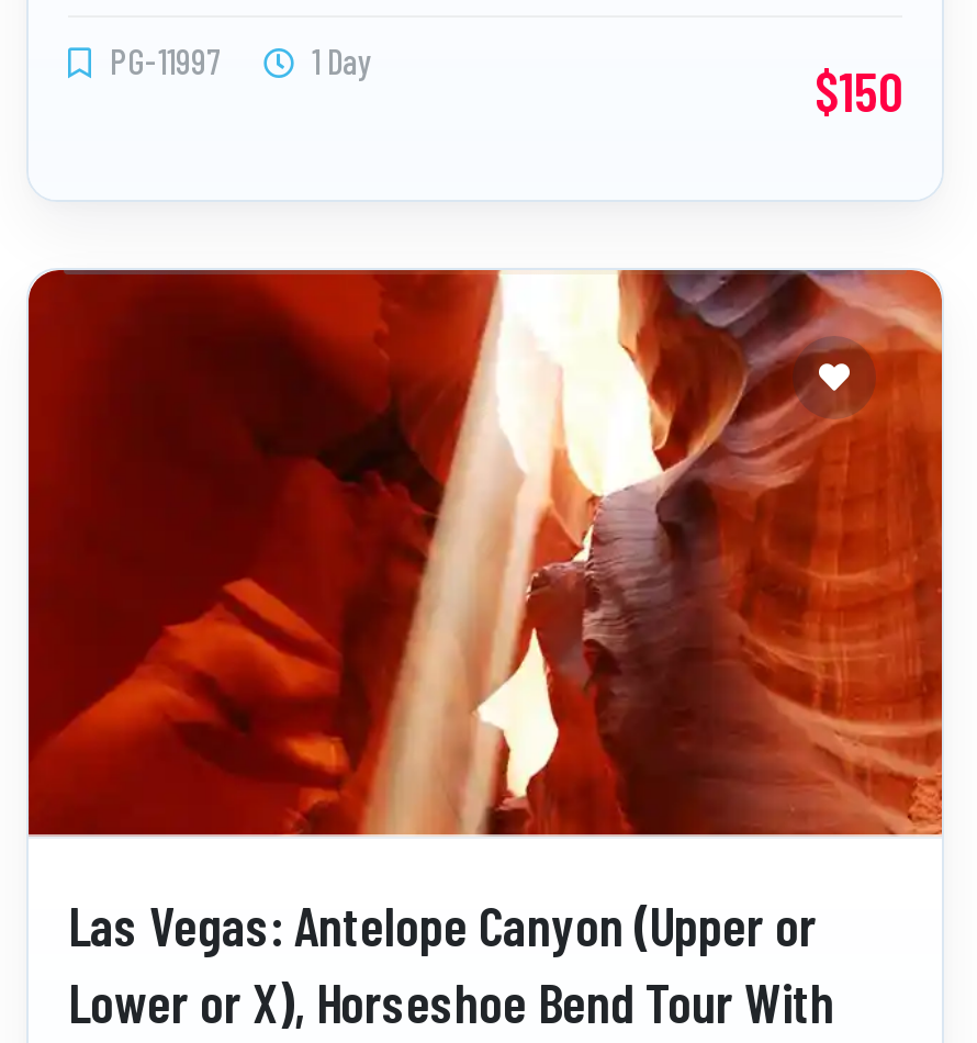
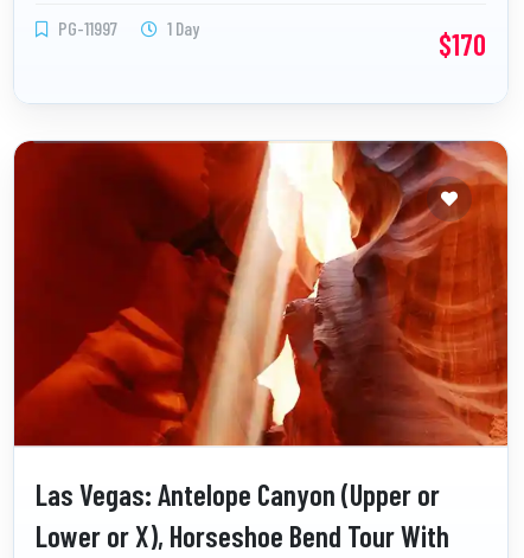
[815,57,902,123] $150 -> [439,26,486,62] $170

